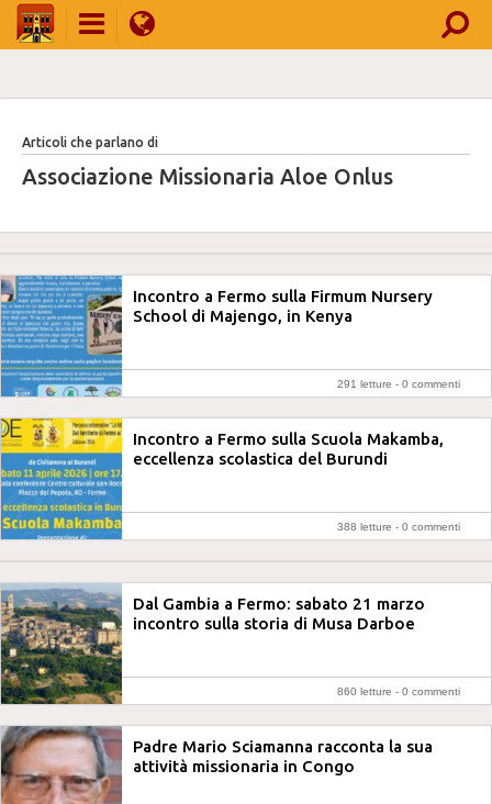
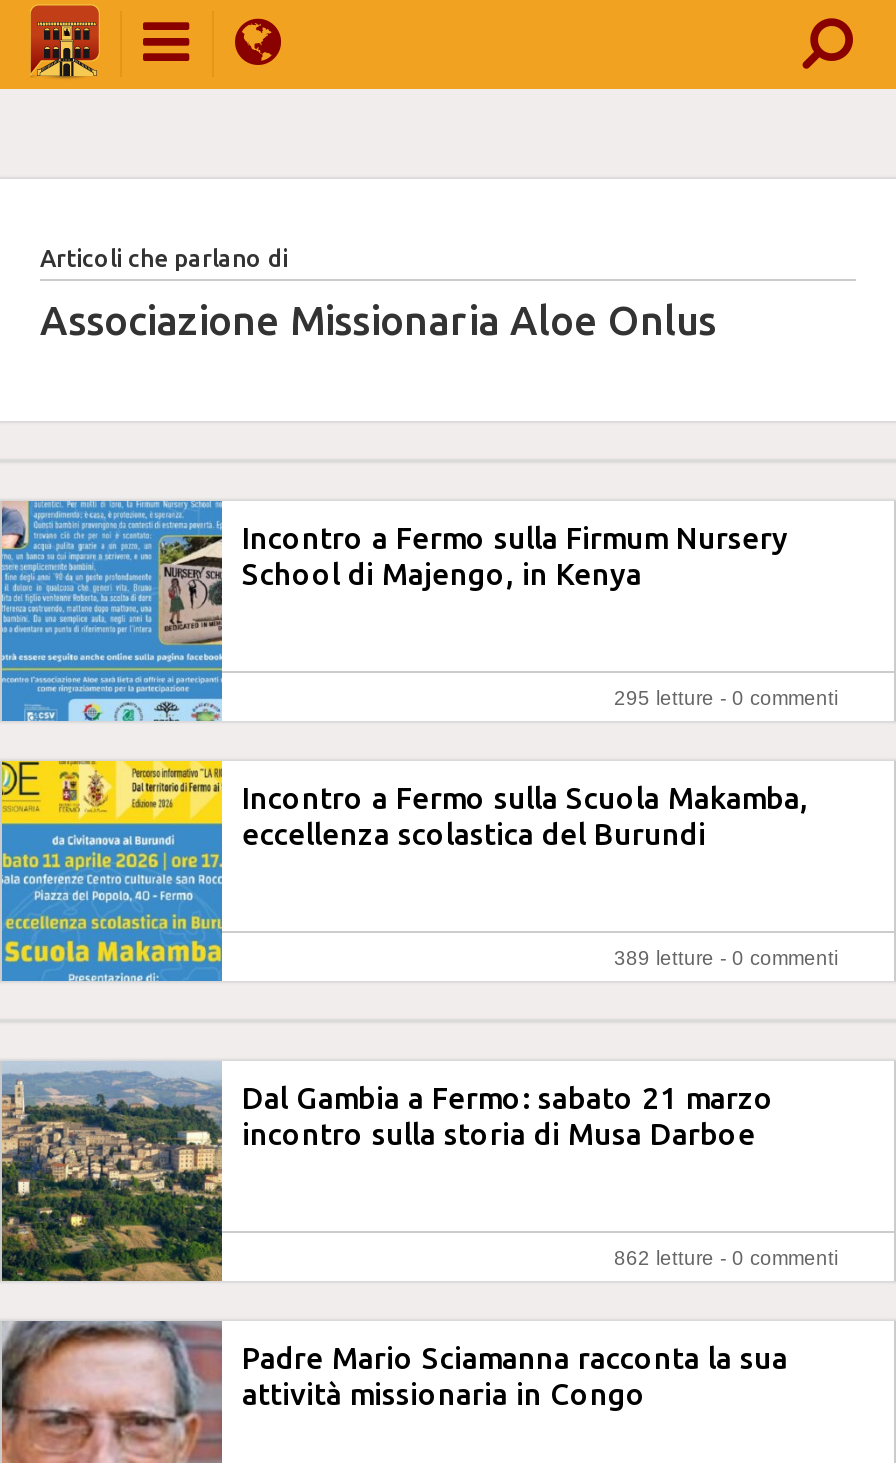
[337,378,460,390] 291 letture - 0 commenti -> [614,687,838,709] 295 letture - 0 commenti
[337,521,460,533] 388 letture - 0 commenti -> [614,947,838,969] 389 letture - 0 commenti
[337,685,460,697] 860 letture - 0 commenti -> [614,1247,838,1269] 862 letture - 0 commenti

